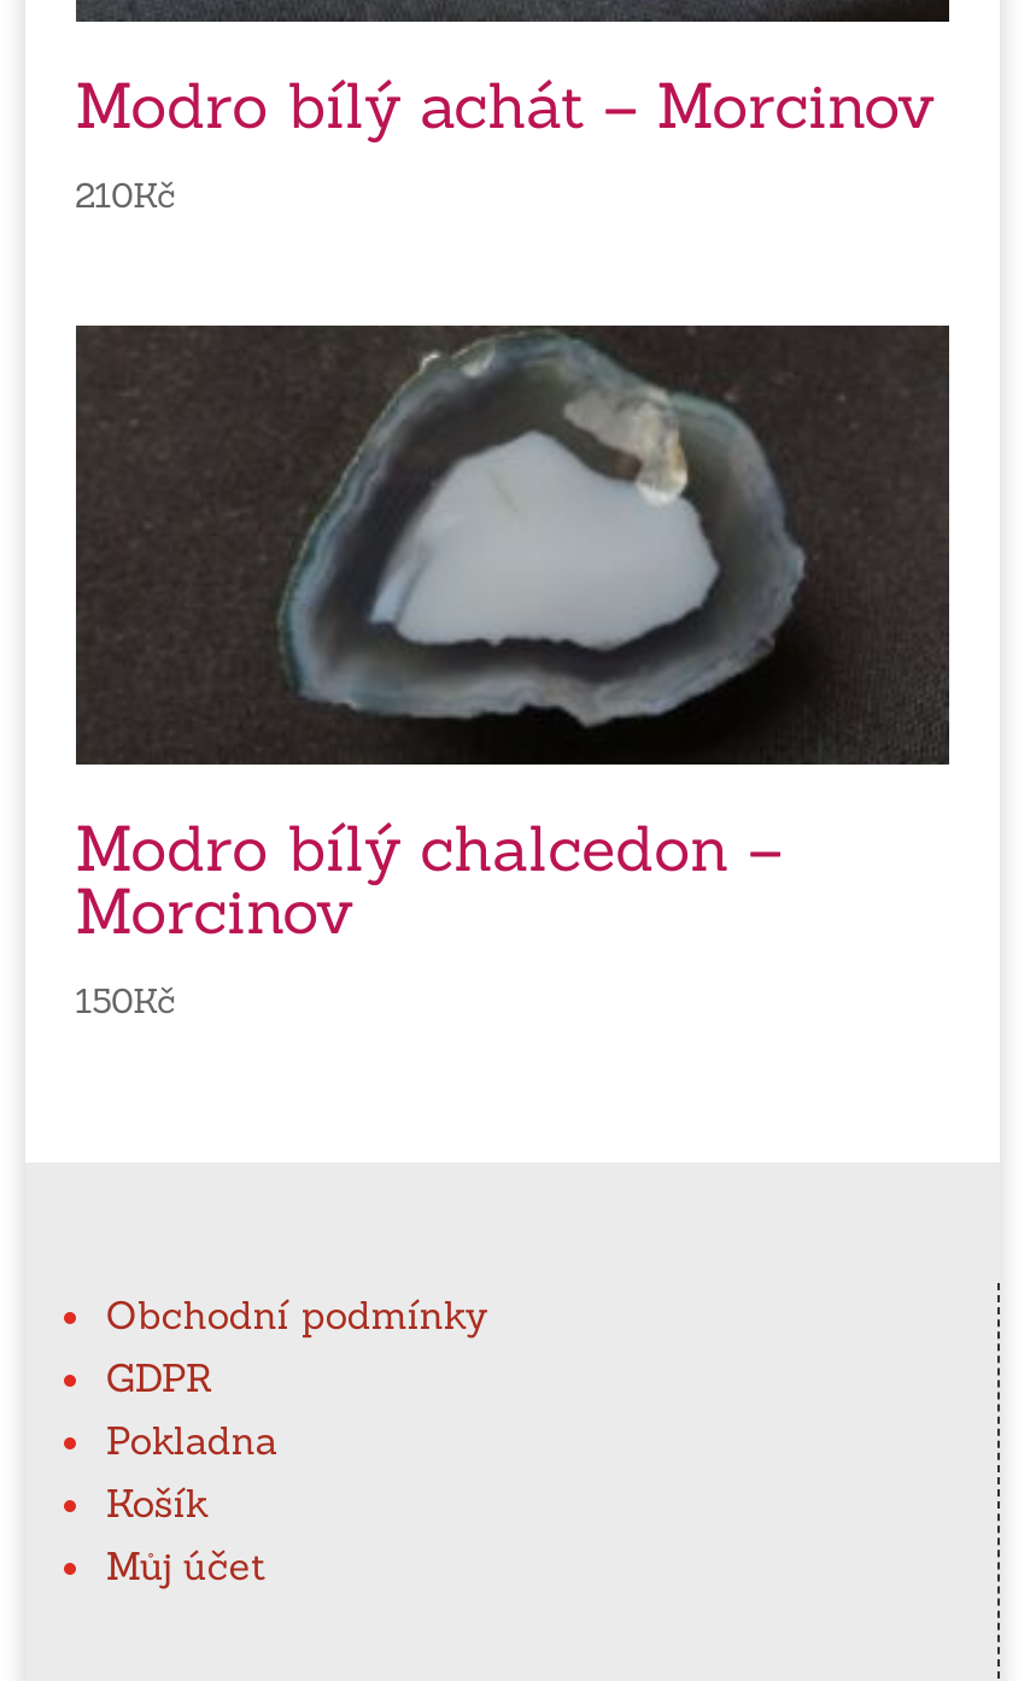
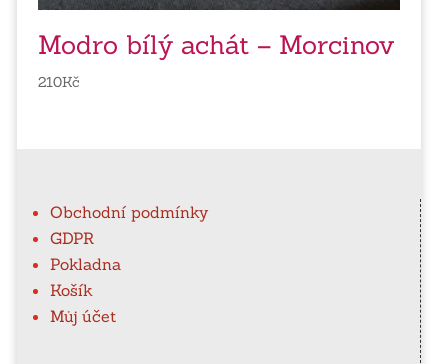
[75,323,949,1022] [image] | Modro bílý chalcedon – | Morcinov | 150Kč -> none

